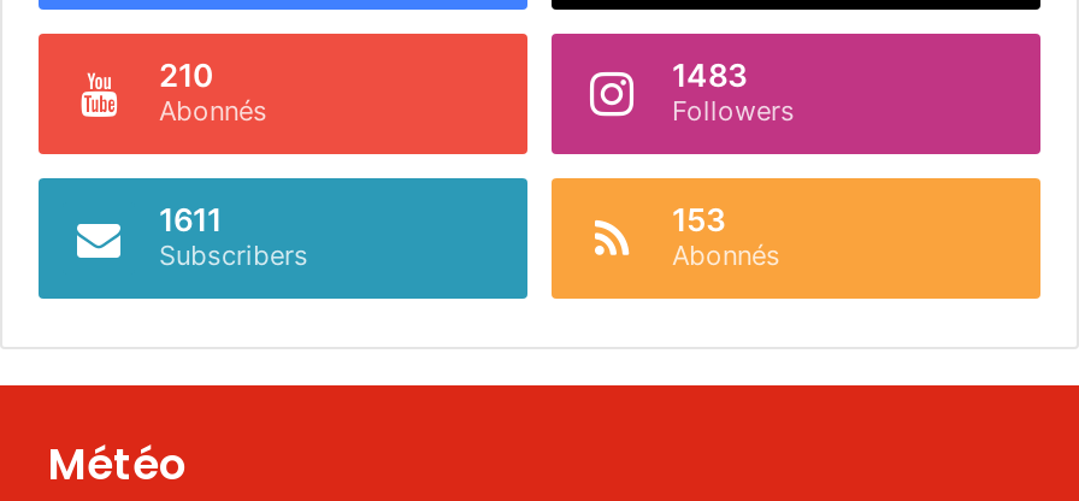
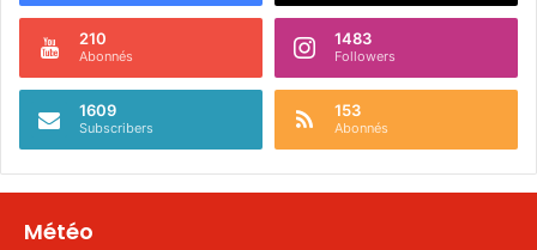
[159,199,222,238] 1611 -> [79,100,116,119] 1609

